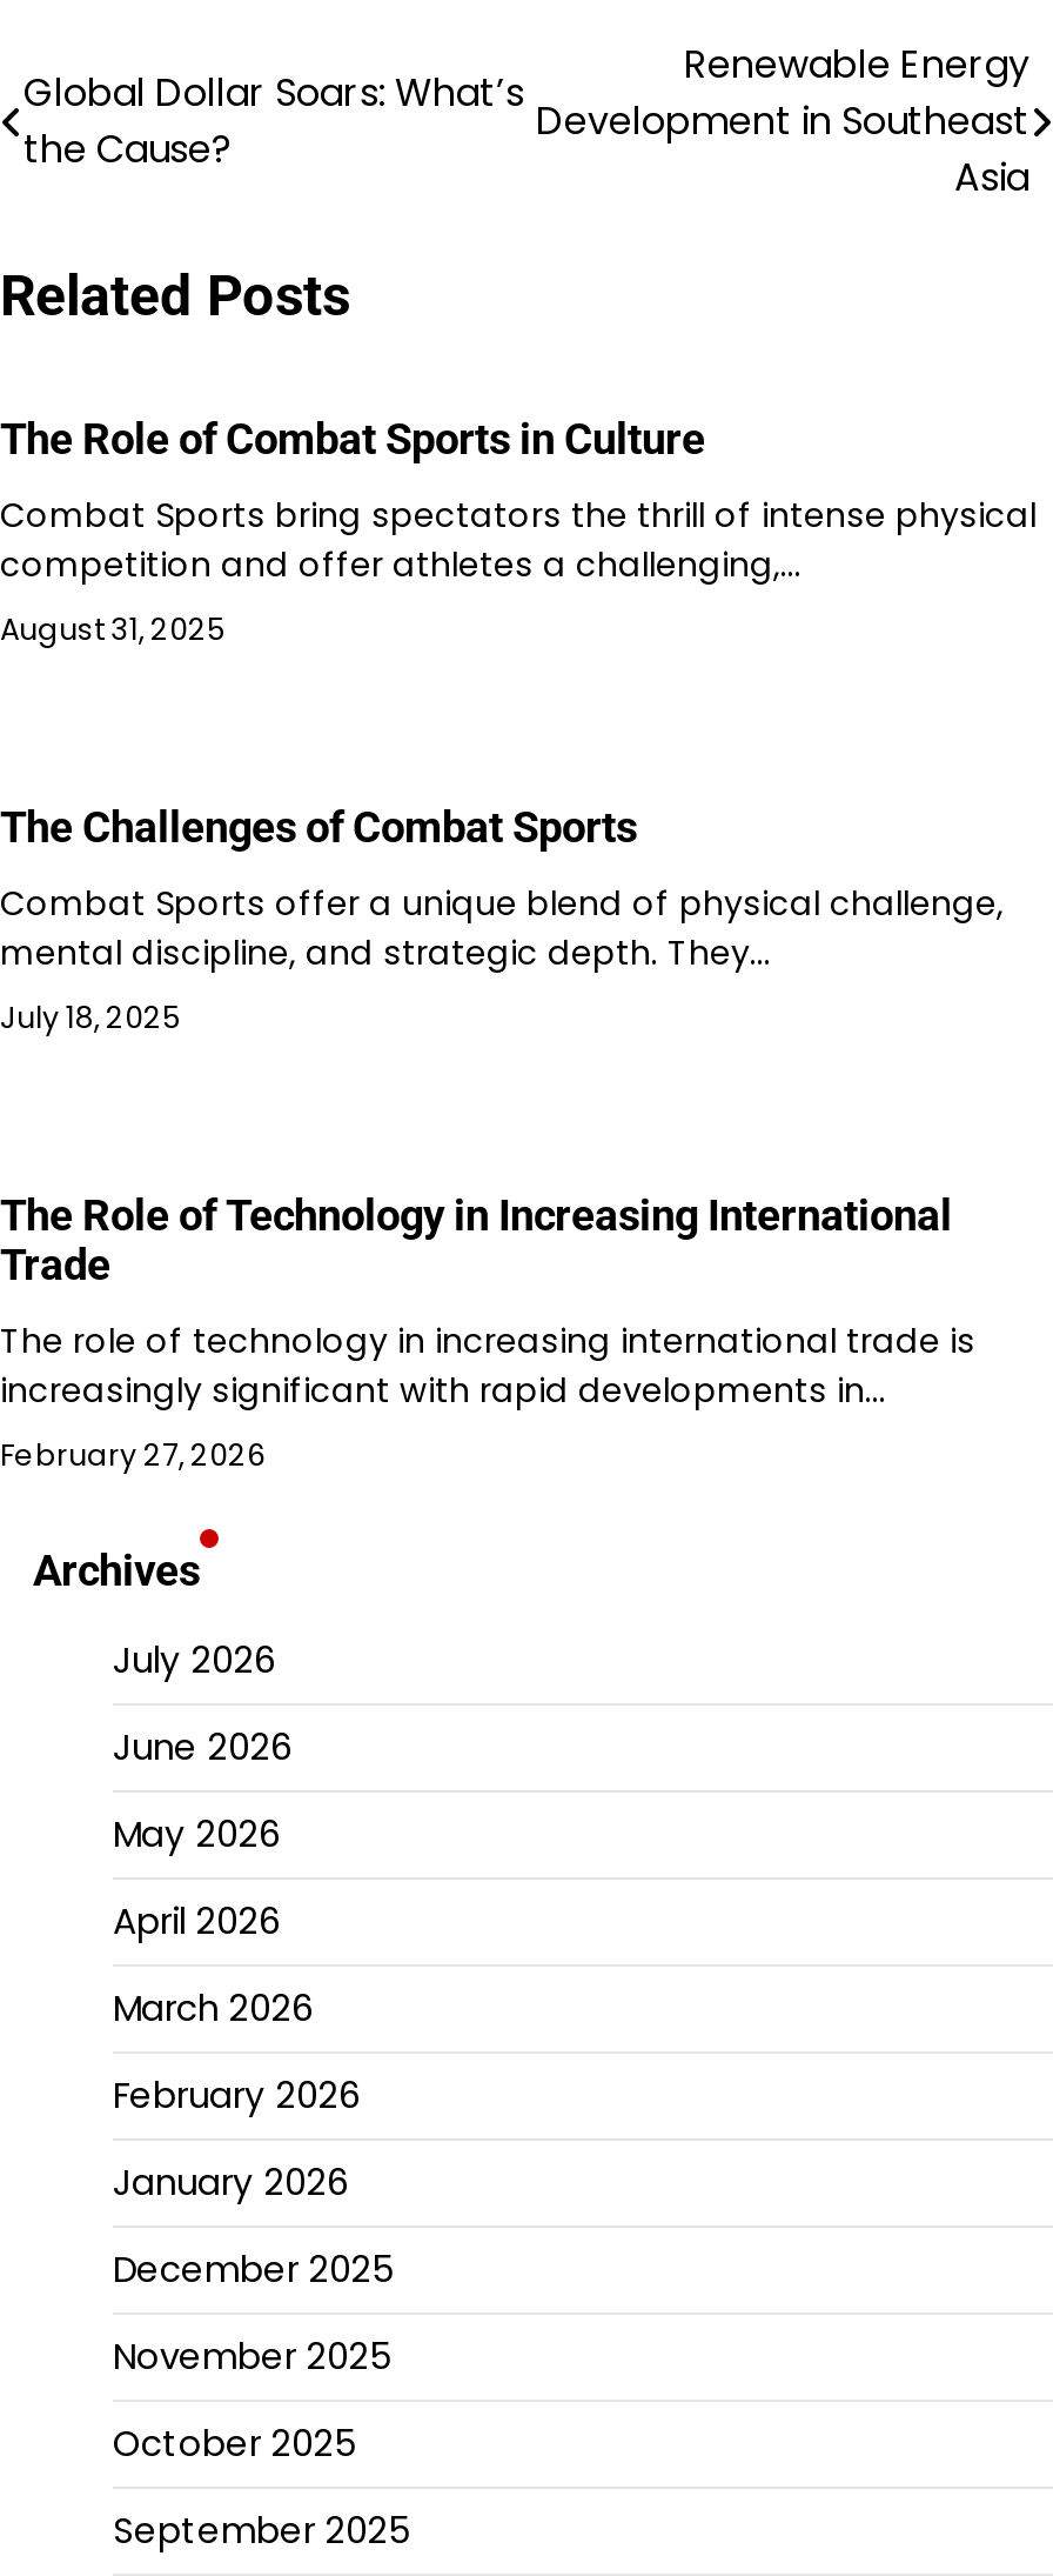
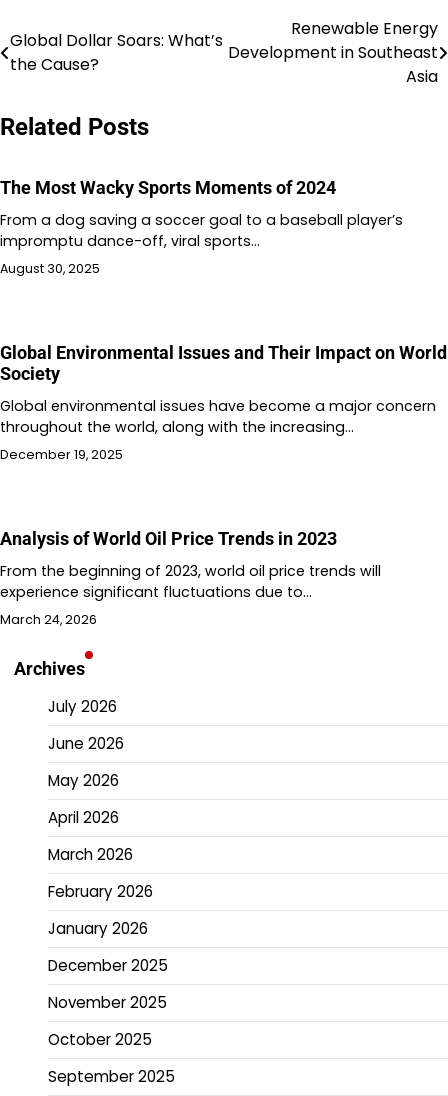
[0,414,705,463] The Role of Combat Sports in Culture -> [0,177,336,198] The Most Wacky Sports Moments of 2024
[0,491,1037,649] Combat Sports bring spectators the thrill of intense physical | competition and offer athletes a challenging,… | August 31, 2025 -> [0,210,403,277] From a dog saving a soccer goal to a baseball player’s | impromptu dance-off, viral sports… | August 30, 2025
[0,802,637,851] The Challenges of Combat Sports -> [0,342,447,384] Global Environmental Issues and Their Impact on World | Society
[0,879,1004,1037] Combat Sports offer a unique blend of physical challenge, | mental discipline, and strategic depth. They… | July 18, 2025 -> [0,396,436,463] Global environmental issues have become a major concern | throughout the world, along with the increasing… | December 19, 2025
[0,1190,952,1289] The Role of Technology in Increasing International | Trade -> [0,528,337,549] Analysis of World Oil Price Trends in 2023
[0,1317,975,1475] The role of technology in increasing international trade is | increasingly significant with rapid developments in… | February 27, 2026 -> [0,561,381,628] From the beginning of 2023, world oil price trends will | experience significant fluctuations due to… | March 24, 2026

